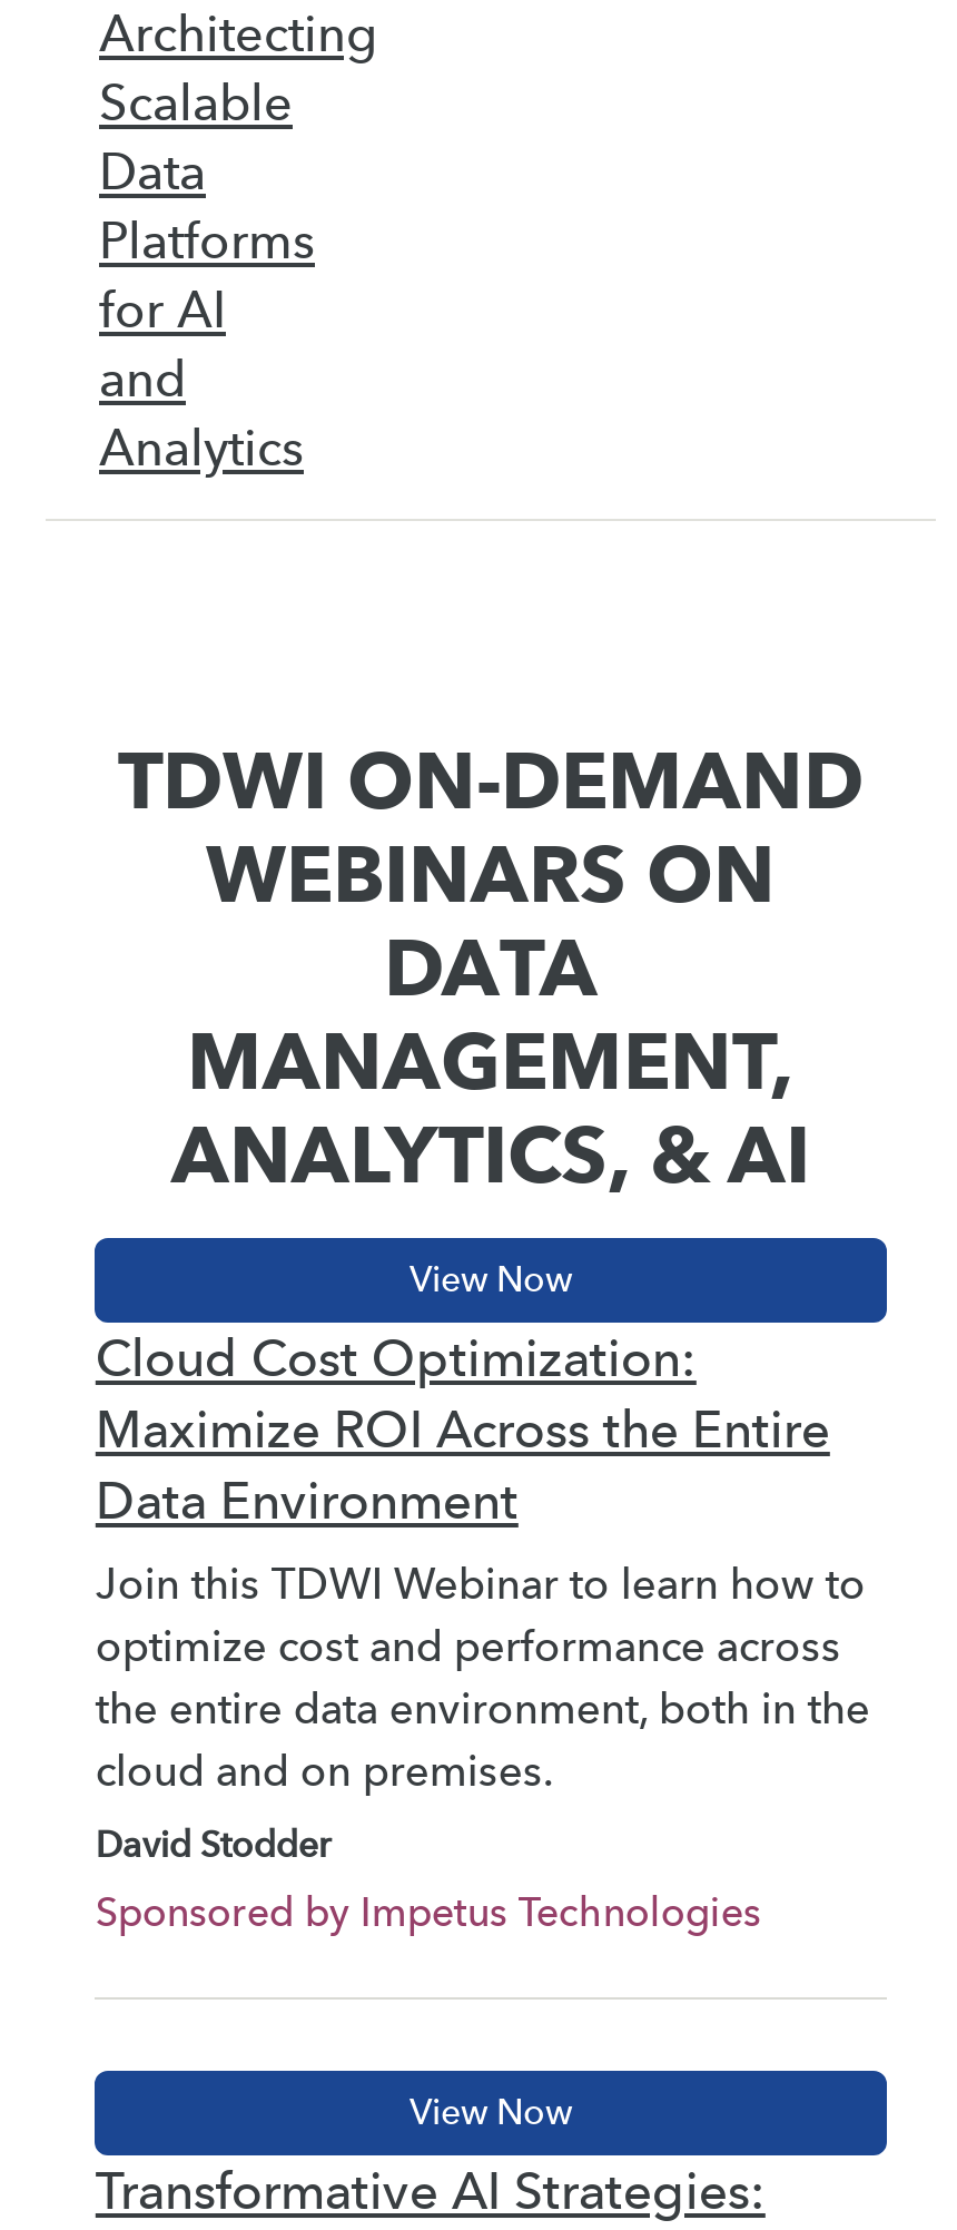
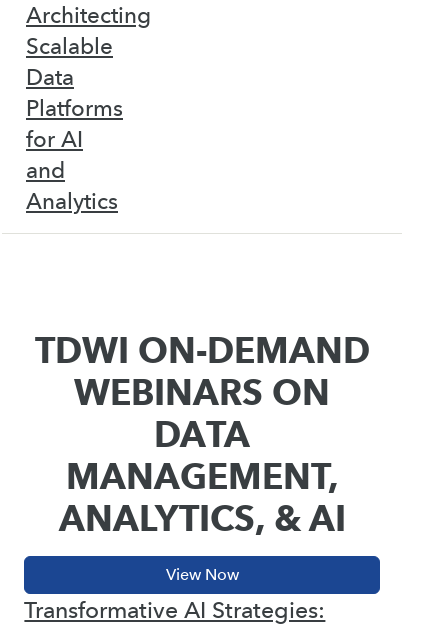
[95,1326,870,1937] Cloud Cost Optimization: | Maximize ROI Across the Entire | Data Environment | Join this TDWI Webinar to learn how to | optimize cost and performance across | the entire data environment, both in the | cloud and on premises. | David Stodder | Sponsored by Impetus Technologies -> none

